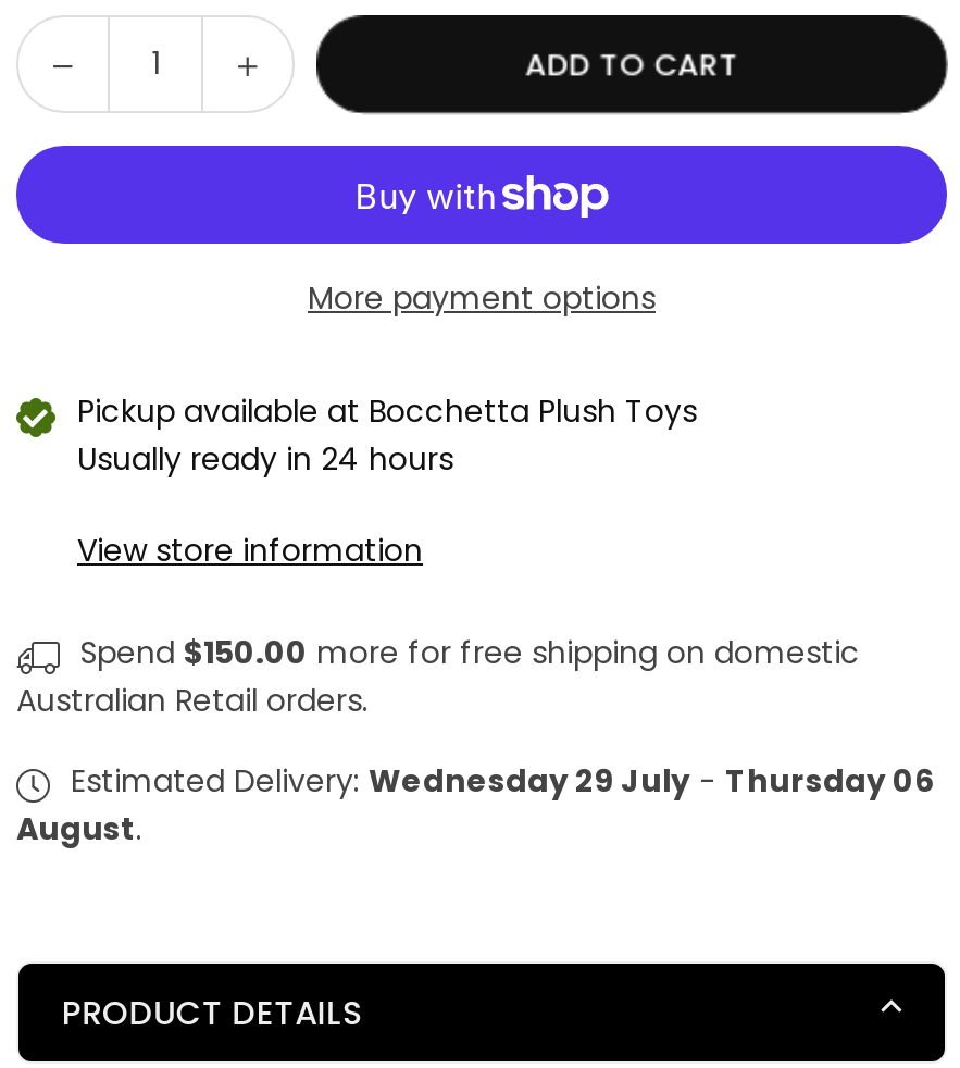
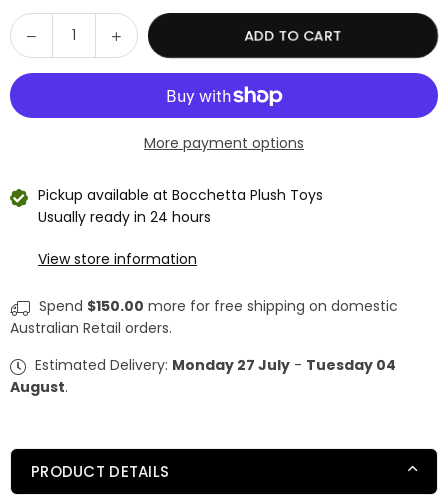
[62,759,934,803] Estimated Delivery: Wednesday 29 July - Thursday 06 -> [31,355,396,375] Estimated Delivery: Monday 27 July - Tuesday 04

